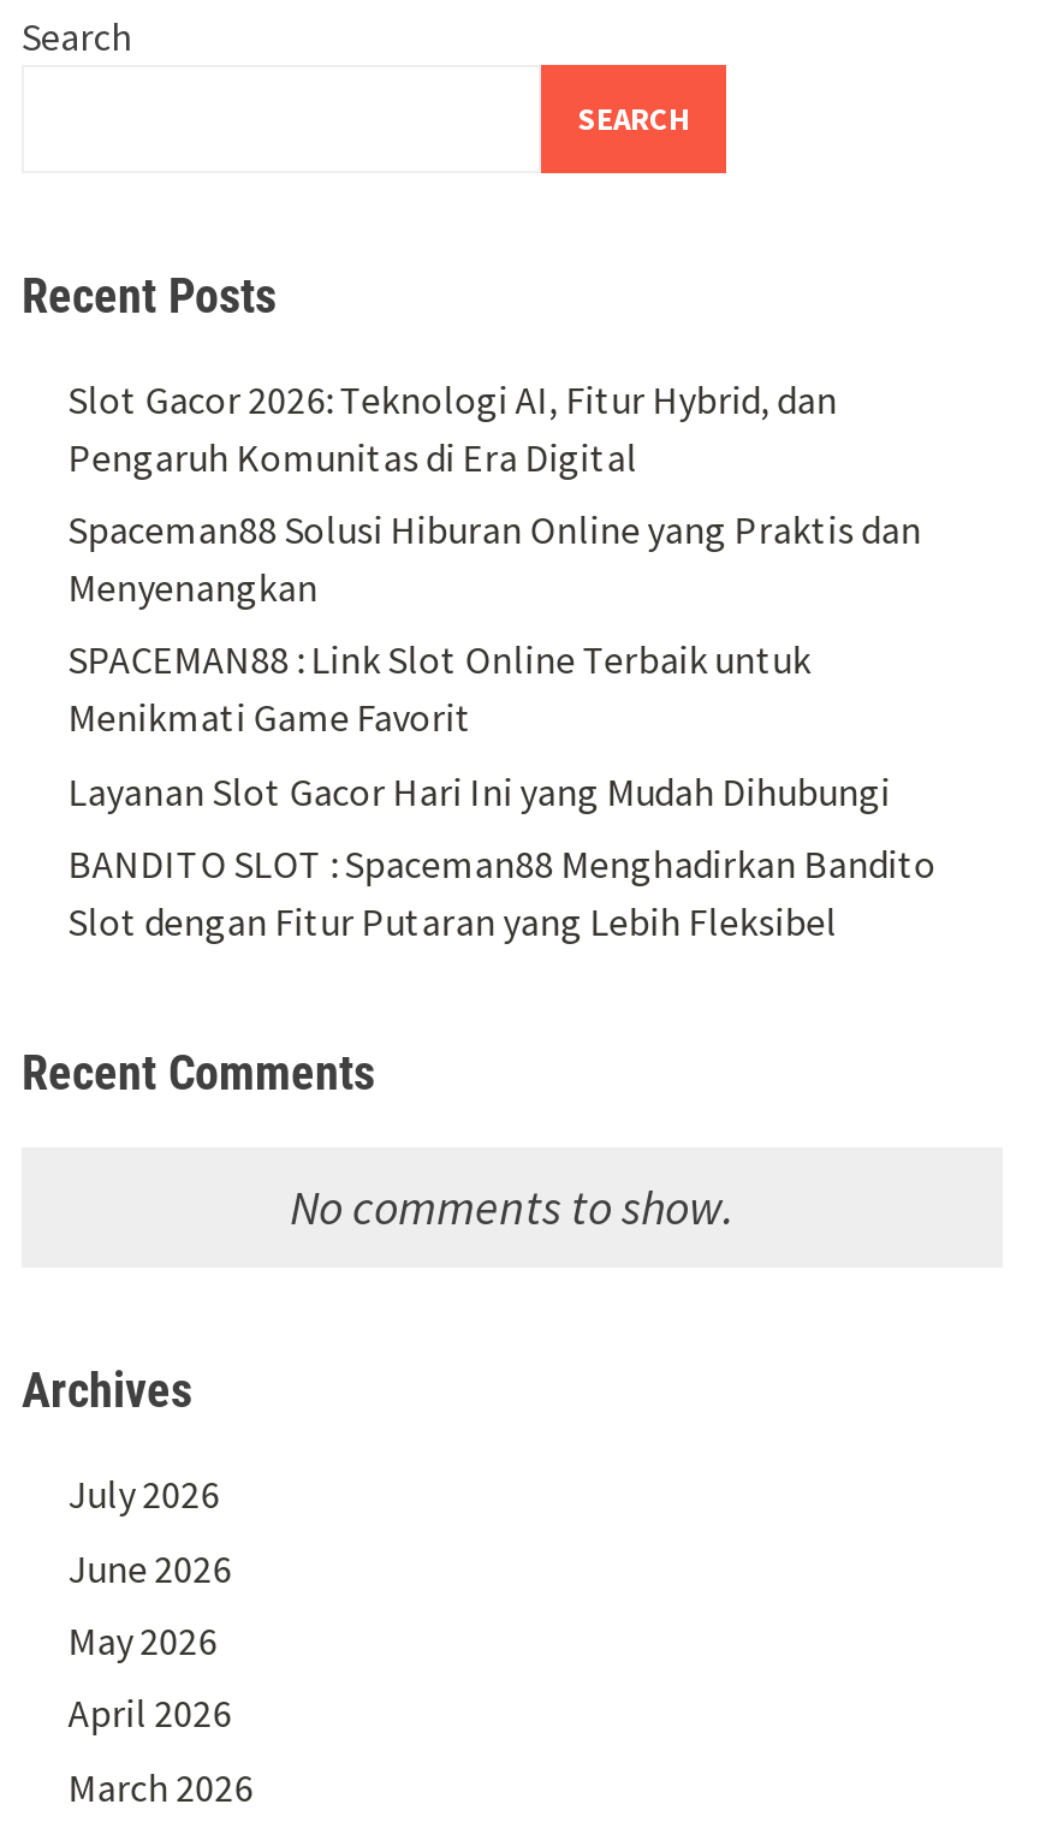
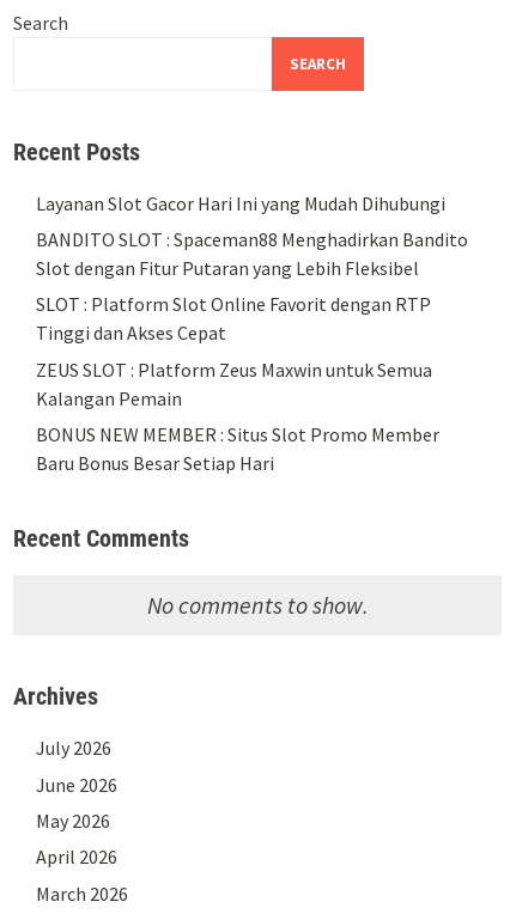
[68,374,921,742] Slot Gacor 2026: Teknologi AI, Fitur Hybrid, dan | Pengaruh Komunitas di Era Digital | Spaceman88 Solusi Hiburan Online yang Praktis dan | Menyenangkan | SPACEMAN88 : Link Slot Online Terbaik untuk | Menikmati Game Favorit -> none
moved [68,767,936,946] -> [36,191,468,280]: Layanan Slot Gacor Hari Ini yang Mudah Dihubungi | BANDITO SLOT : Spaceman88 Menghadirkan Bandito | Slot dengan Fitur Putaran yang Lebih Fleksibel
none -> [36,292,440,475] SLOT : Platform Slot Online Favorit dengan RTP | Tinggi dan Akses Cepat | ZEUS SLOT : Platform Zeus Maxwin untuk Semua | Kalangan Pemain | BONUS NEW MEMBER : Situs Slot Promo Member | Baru Bonus Besar Setiap Hari

